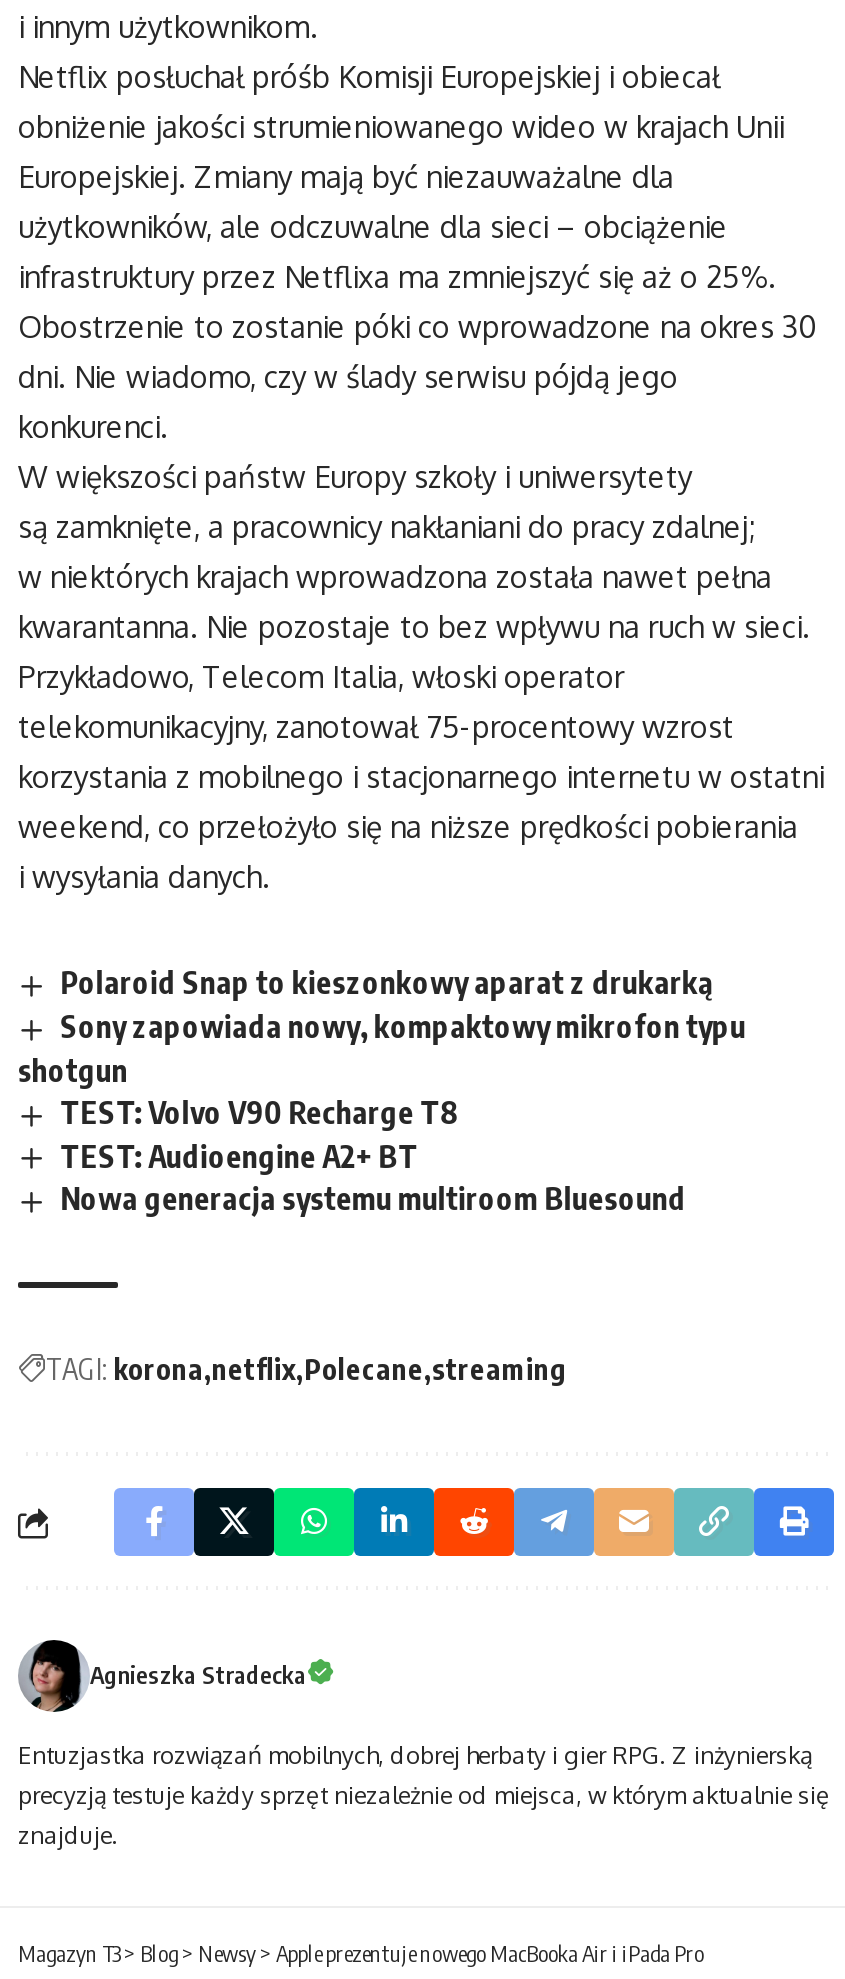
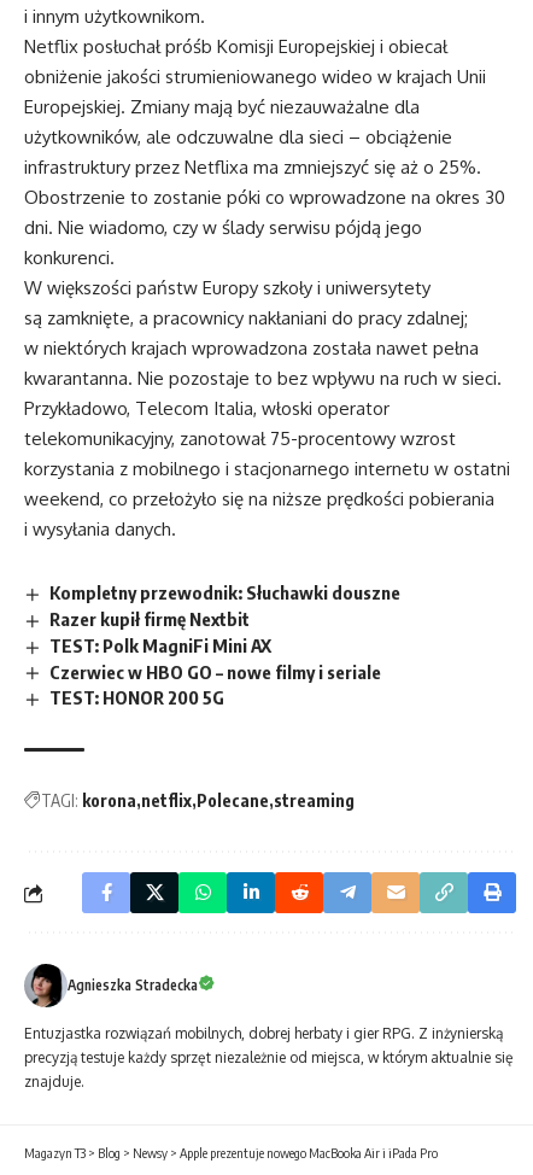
[18,964,746,1217] Polaroid Snap to kieszonkowy aparat z drukarką | Sony zapowiada nowy, kompaktowy mikrofon typu | shotgun | TEST: Volvo V90 Recharge T8 | TEST: Audioengine A2+ BT | Nowa generacja systemu multiroom Bluesound -> [50,581,400,709] Kompletny przewodnik: Słuchawki douszne | Razer kupił firmę Nextbit | TEST: Polk MagniFi Mini AX | Czerwiec w HBO GO – nowe filmy i seriale | TEST: HONOR 200 5G

